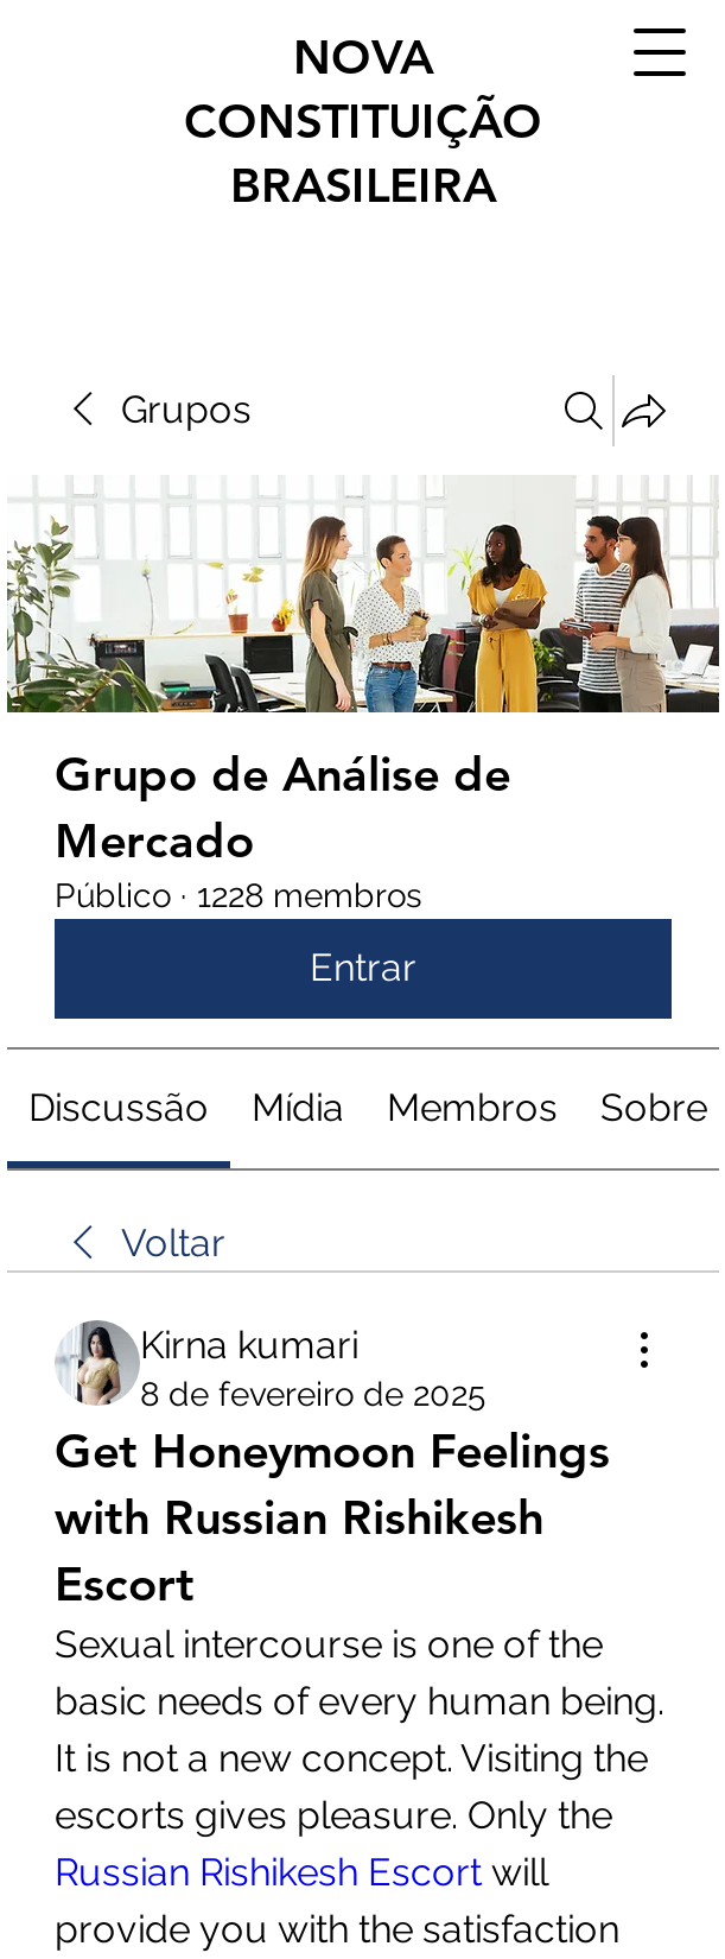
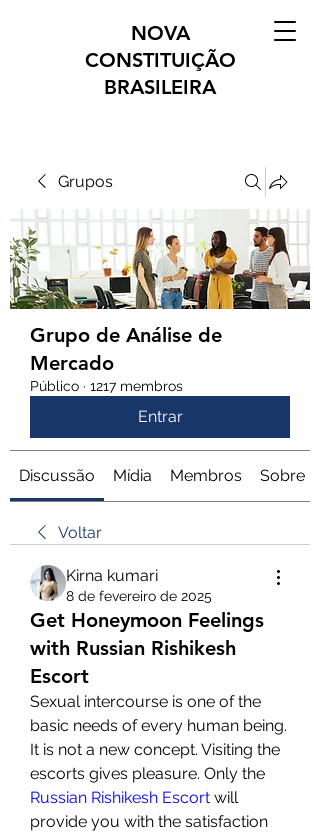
[55,876,422,914] Público · 1228 membros -> [30,378,183,394] Público · 1217 membros

